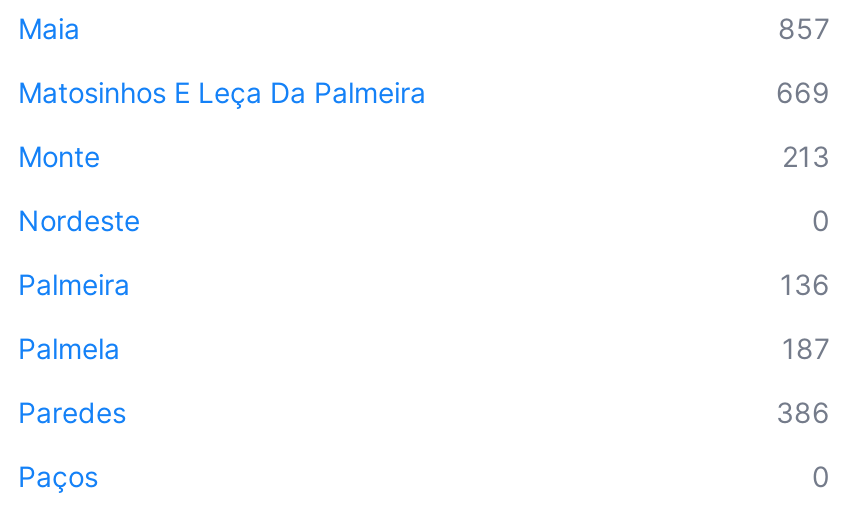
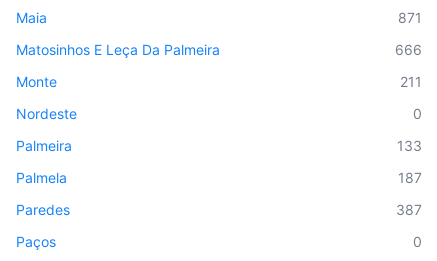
[778,10,830,44] 857 -> [398,9,422,26] 871
[776,74,830,108] 669 -> [395,41,422,58] 666
[782,138,830,172] 213 -> [400,73,422,90] 211
[780,266,830,300] 136 -> [397,137,422,154] 133
[776,394,830,428] 386 -> [396,201,422,218] 387

